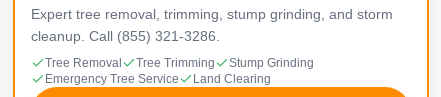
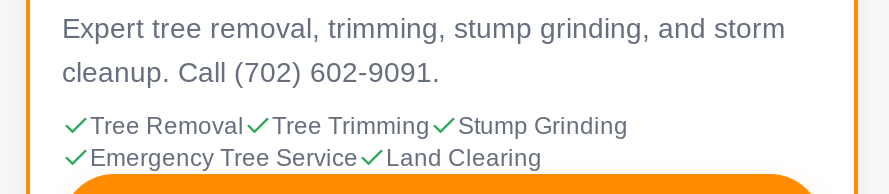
[31,28,220,44] cleanup. Call (855) 321-3286. -> [62,56,440,88] cleanup. Call (702) 602-9091.

